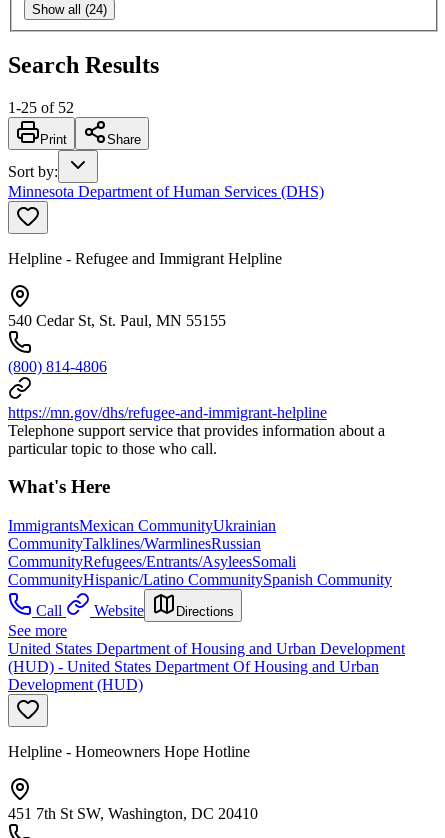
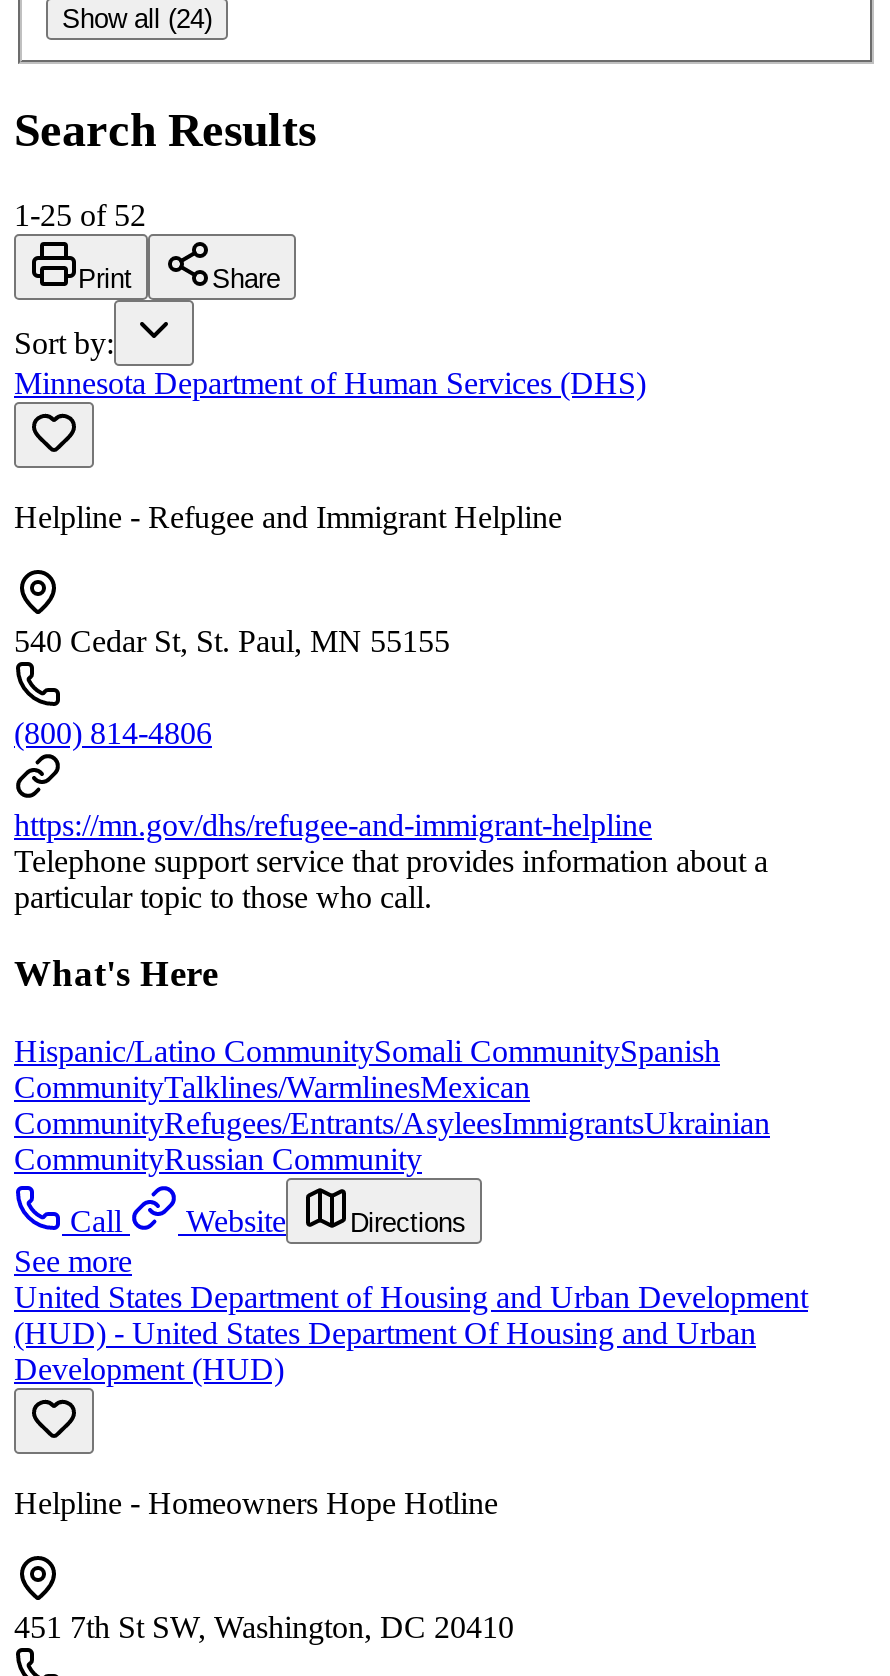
[8,517,392,588] ImmigrantsMexican CommunityUkrainian | CommunityTalklines/WarmlinesRussian | CommunityRefugees/Entrants/AsyleesSomali | CommunityHispanic/Latino CommunitySpanish Community -> [14,1034,770,1176] Hispanic/Latino CommunitySomali CommunitySpanish | CommunityTalklines/WarmlinesMexican | CommunityRefugees/Entrants/AsyleesImmigrantsUkrainian | CommunityRussian Community

